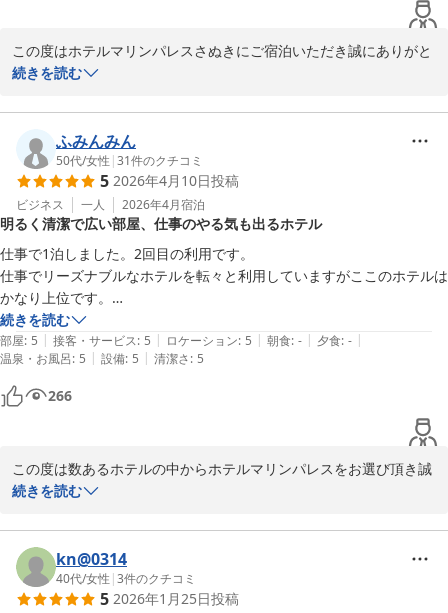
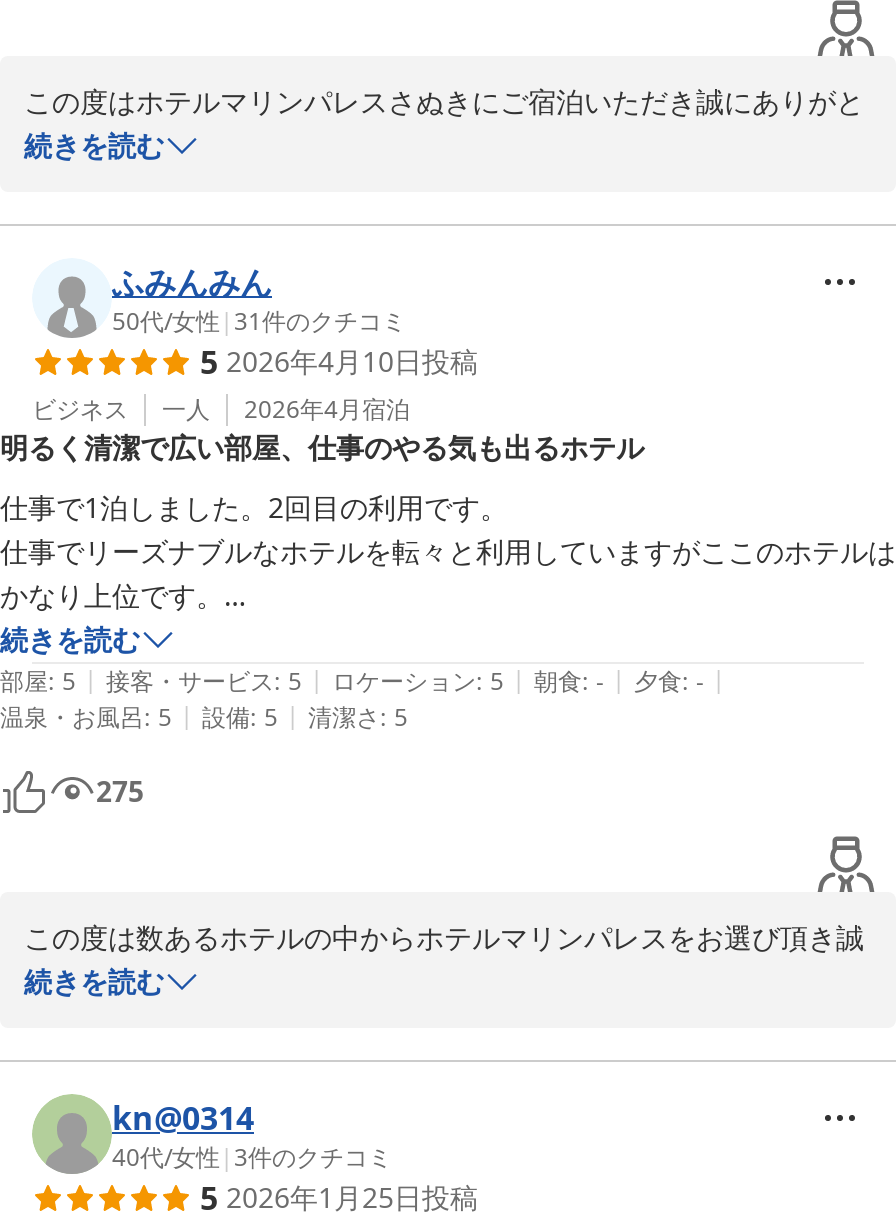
[48,386,72,405] 266 -> [96,772,144,810] 275

